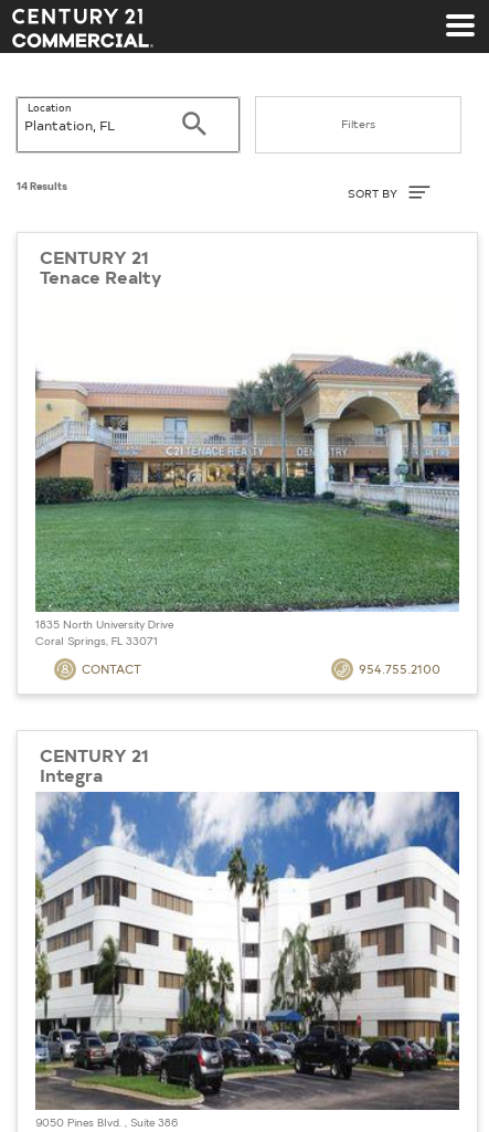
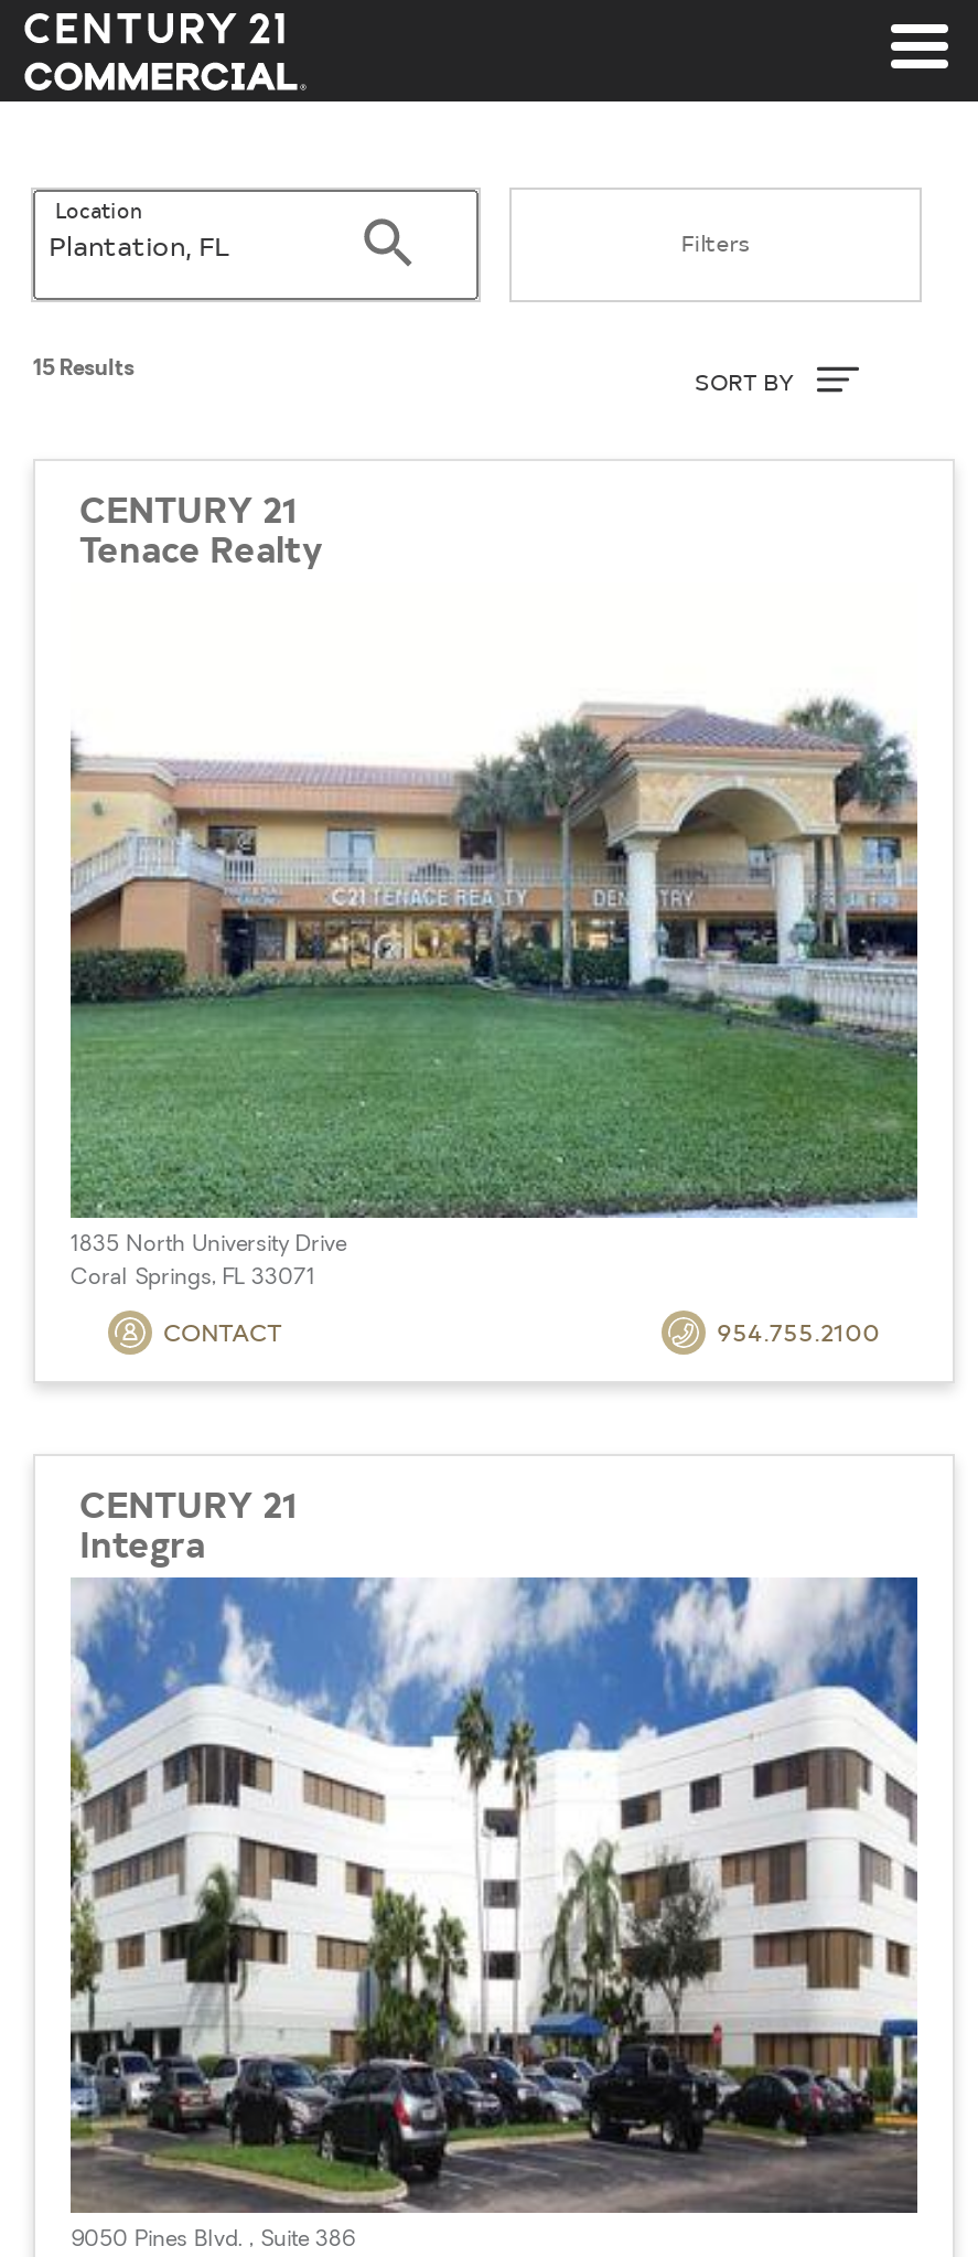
[17,181,67,193] 14 Results -> [33,356,135,381] 15 Results

